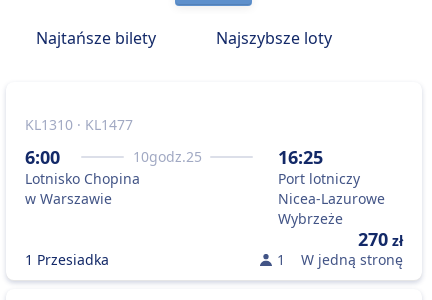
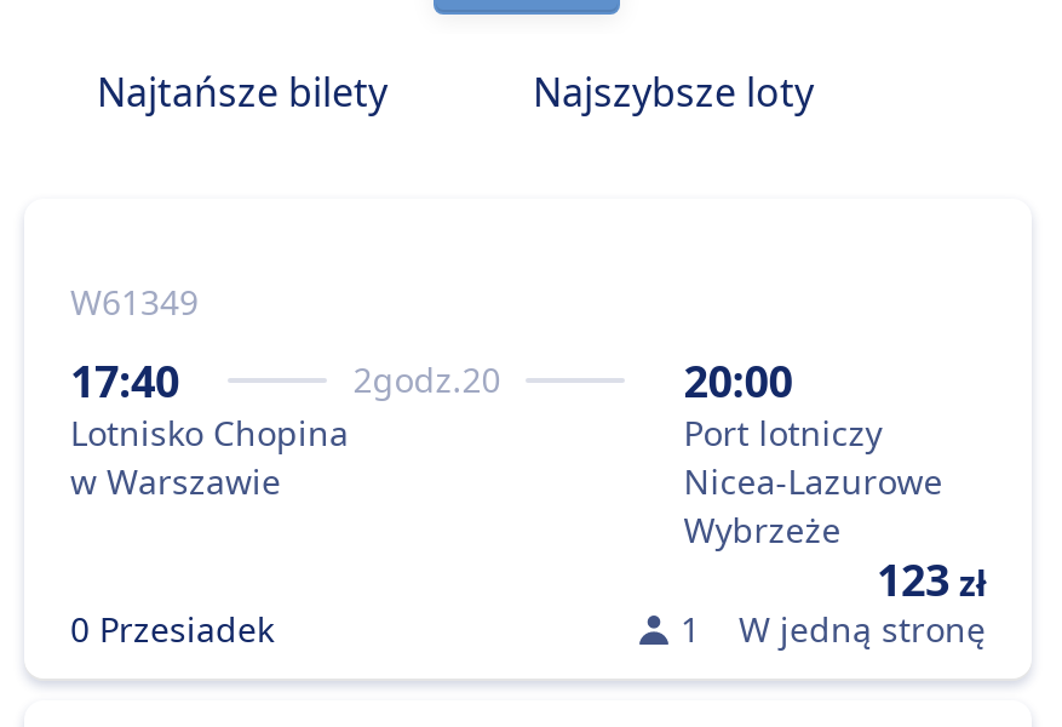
[25,115,133,134] KL1310 · KL1477 -> [70,279,199,325] W61349
[25,145,202,169] 6:00 | 10godz.25 -> [70,351,501,410] 17:40 | 2godz.20
[278,145,323,169] 16:25 -> [684,351,793,410] 20:00
[358,227,403,251] 270 zł -> [877,550,986,608] 123 zł
[25,250,109,269] 1 Przesiadka -> [70,606,274,652] 0 Przesiadek

